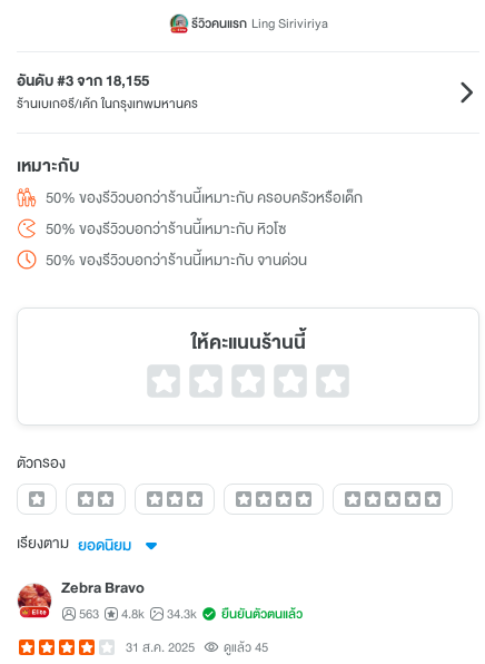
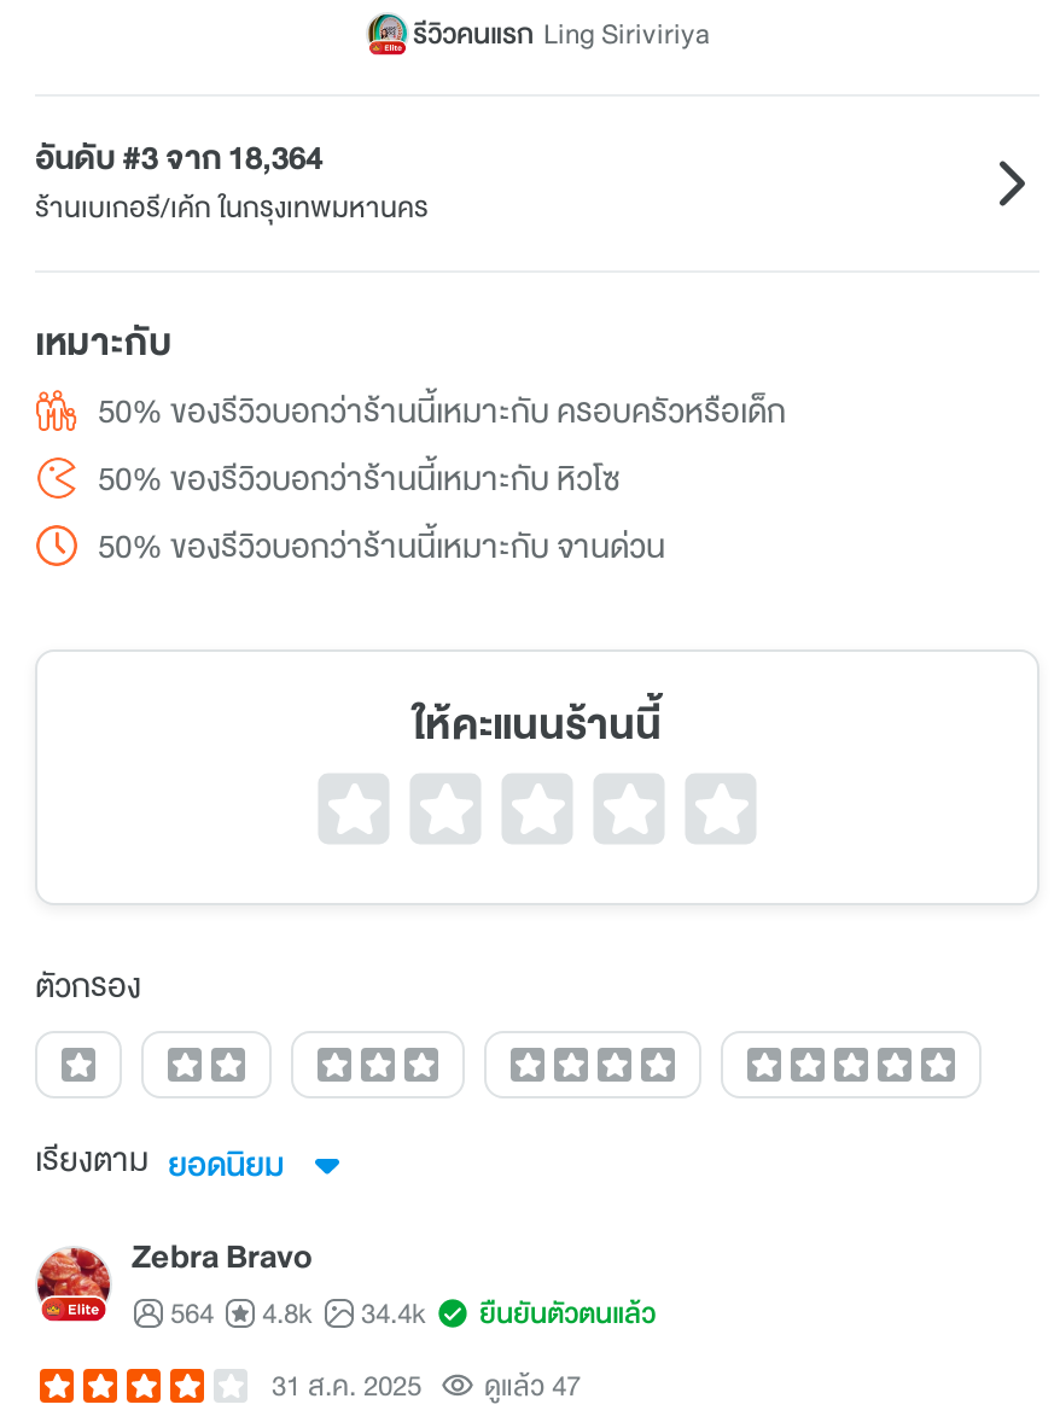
[17,69,149,93] อันดับ #3 จาก 18,155 -> [35,133,322,184] อันดับ #3 จาก 18,364
[79,604,99,624] 563 -> [170,1292,214,1335] 564
[167,604,197,624] 34.3k -> [361,1292,426,1335] 34.4k
[126,637,268,657] 31 ส.ค. 2025 ดูแล้ว 45 -> [272,1364,581,1408] 31 ส.ค. 2025 ดูแล้ว 47

